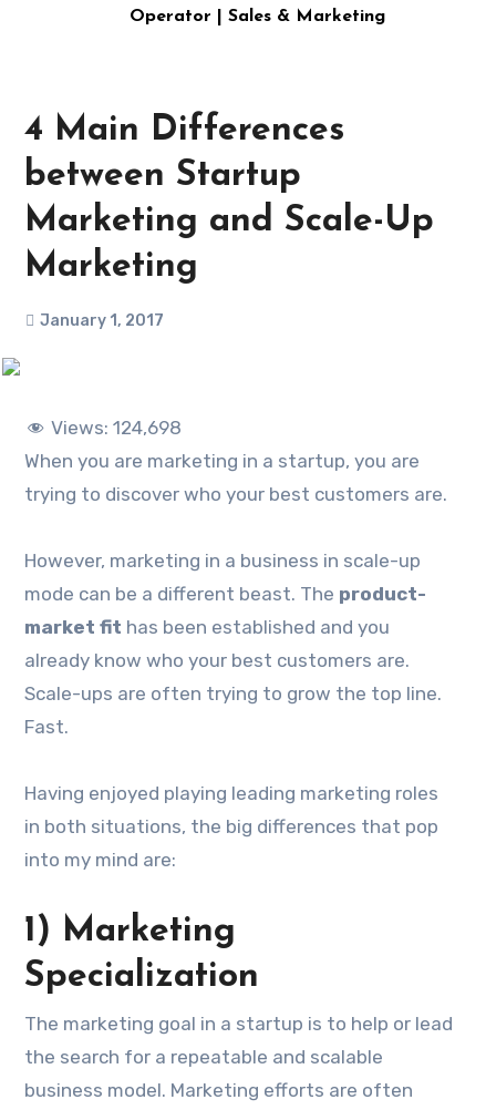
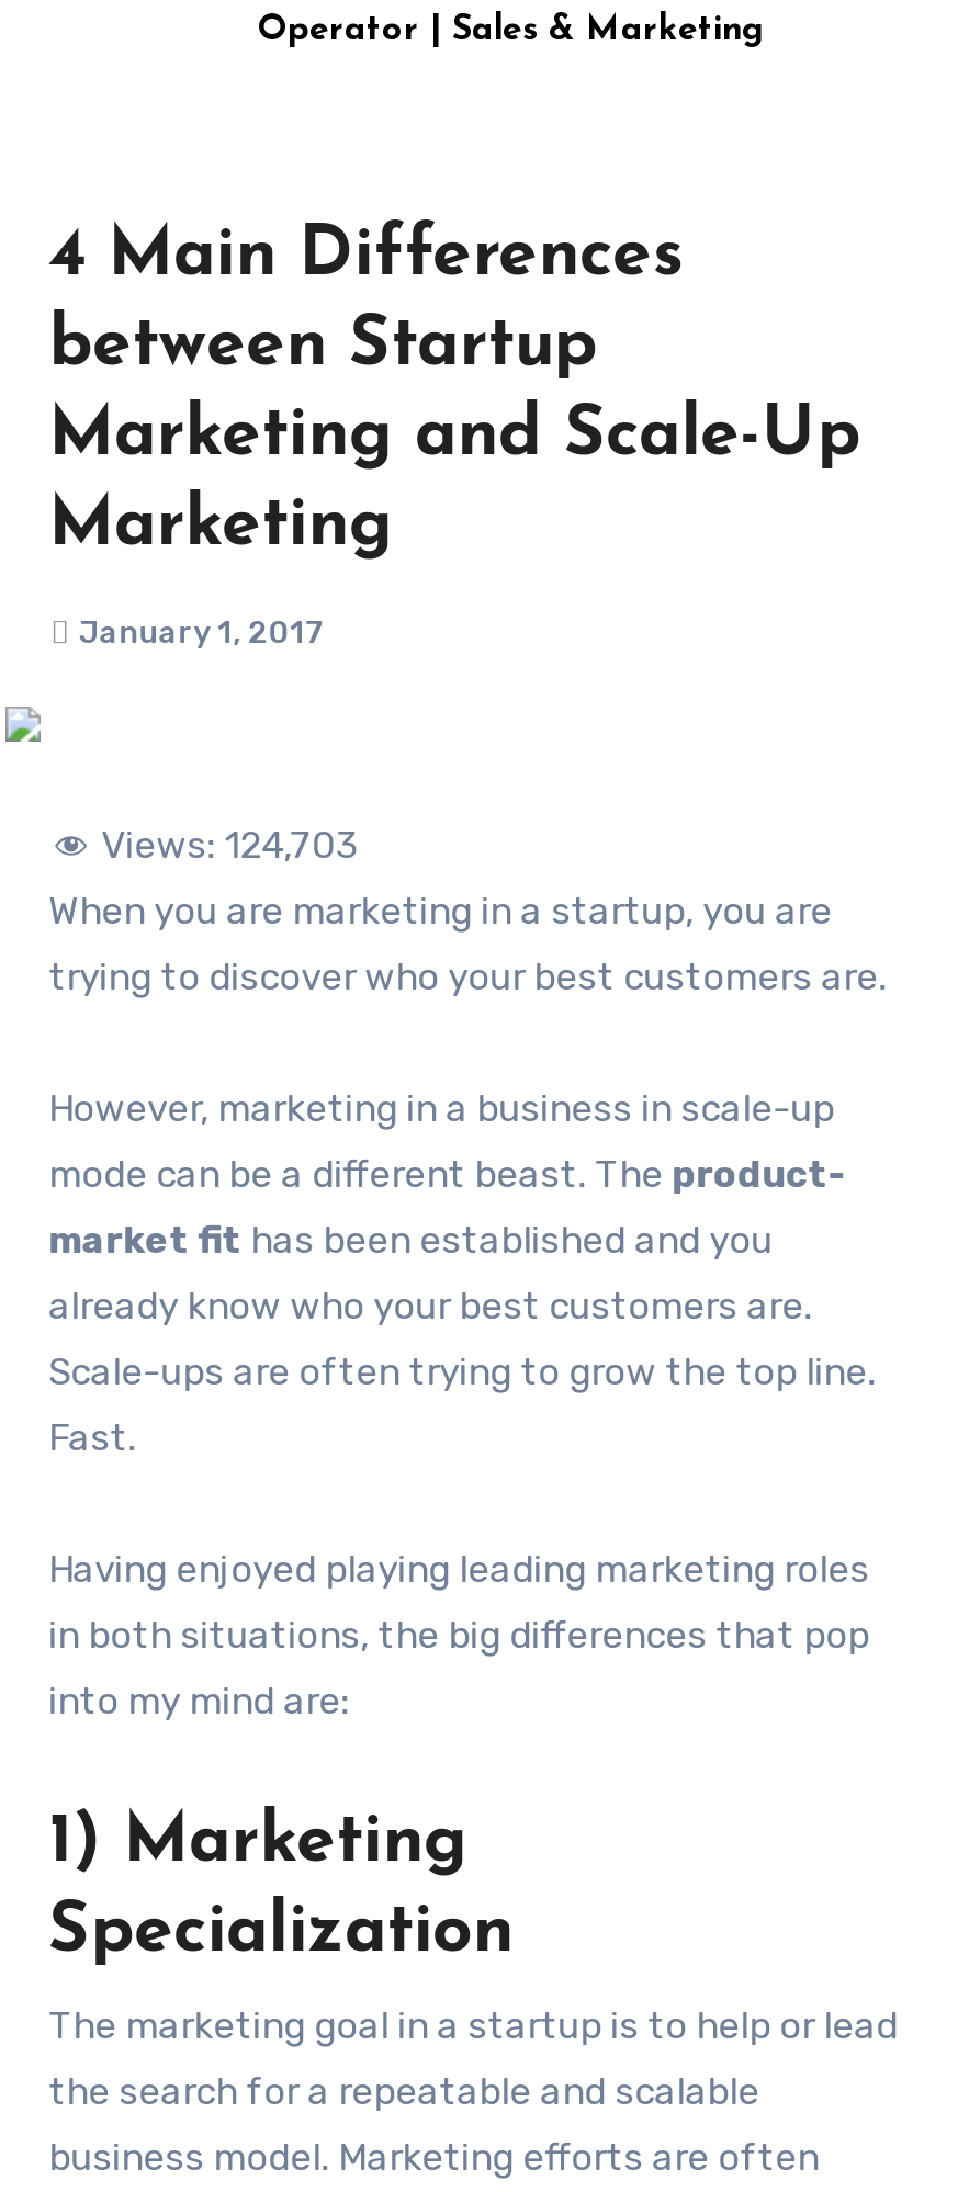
[50,417,181,439] Views: 124,698 -> [101,823,358,867] Views: 124,703

